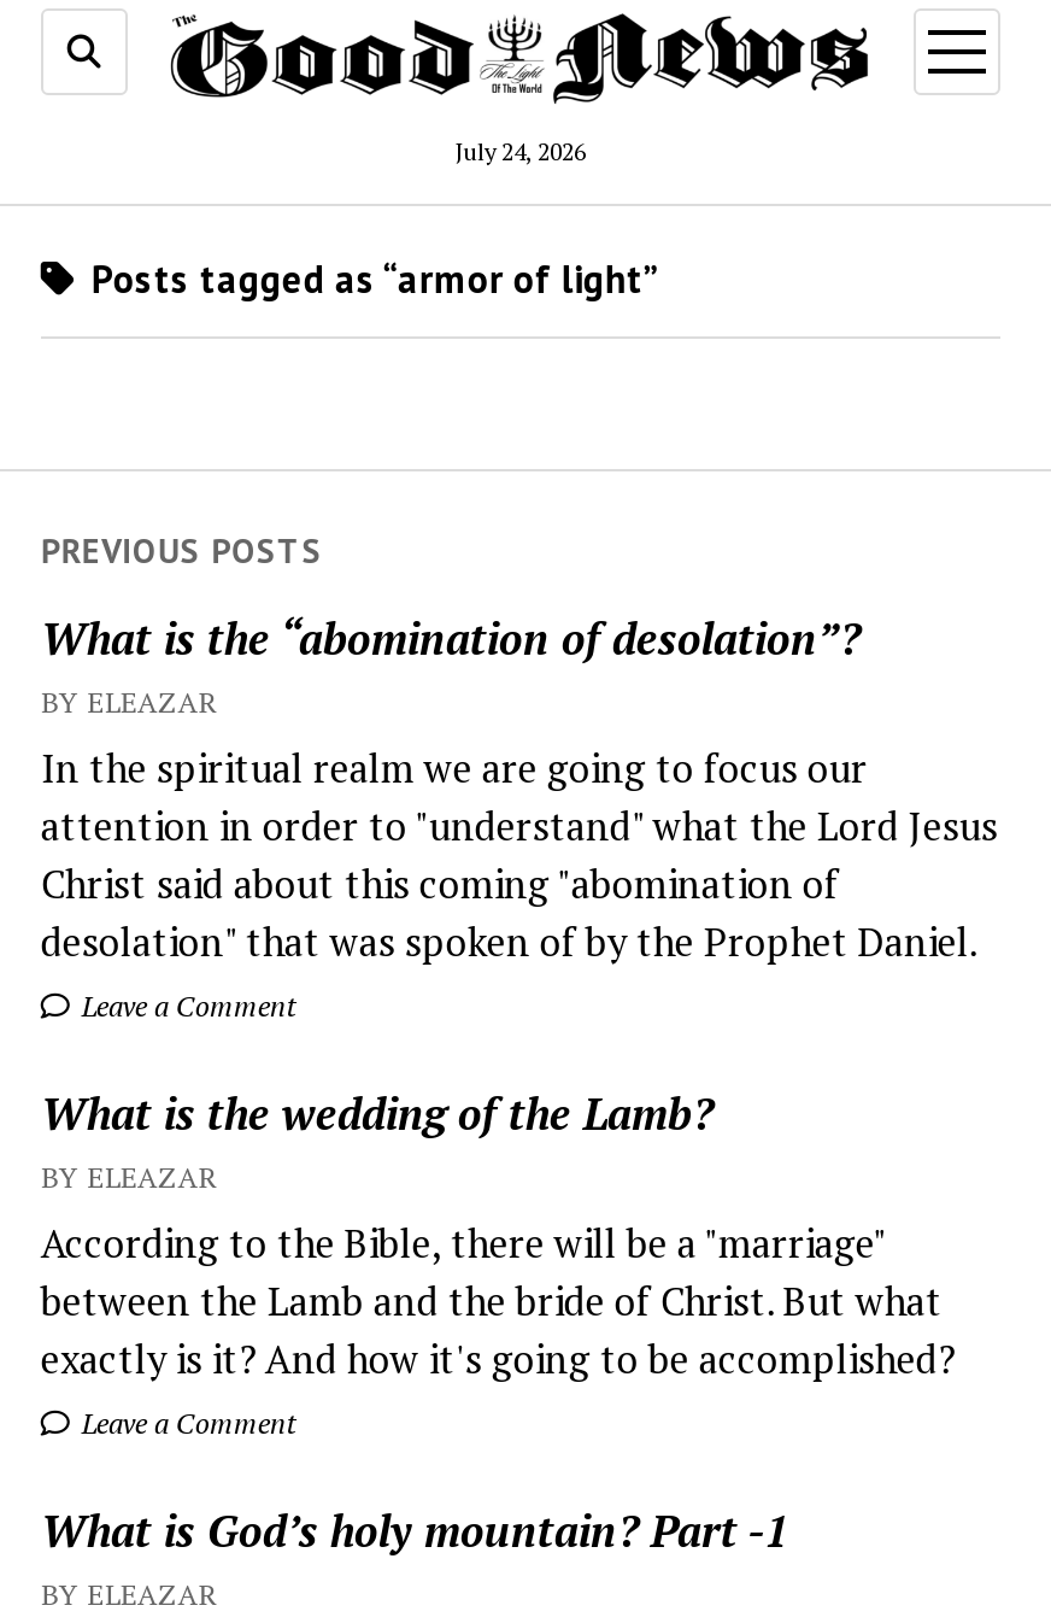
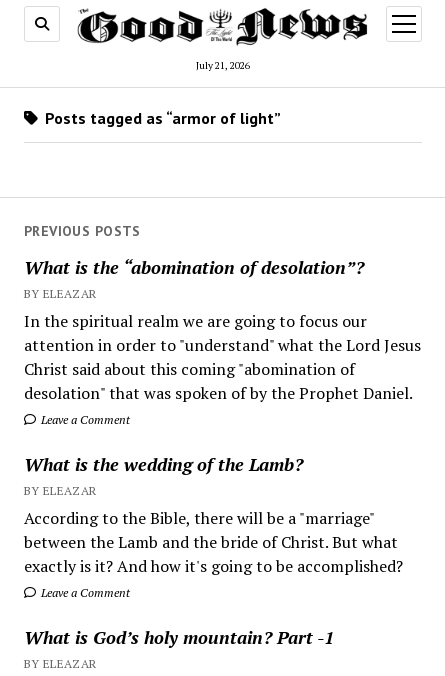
[456,136,586,168] July 24, 2026 -> [196,59,250,72] July 21, 2026

